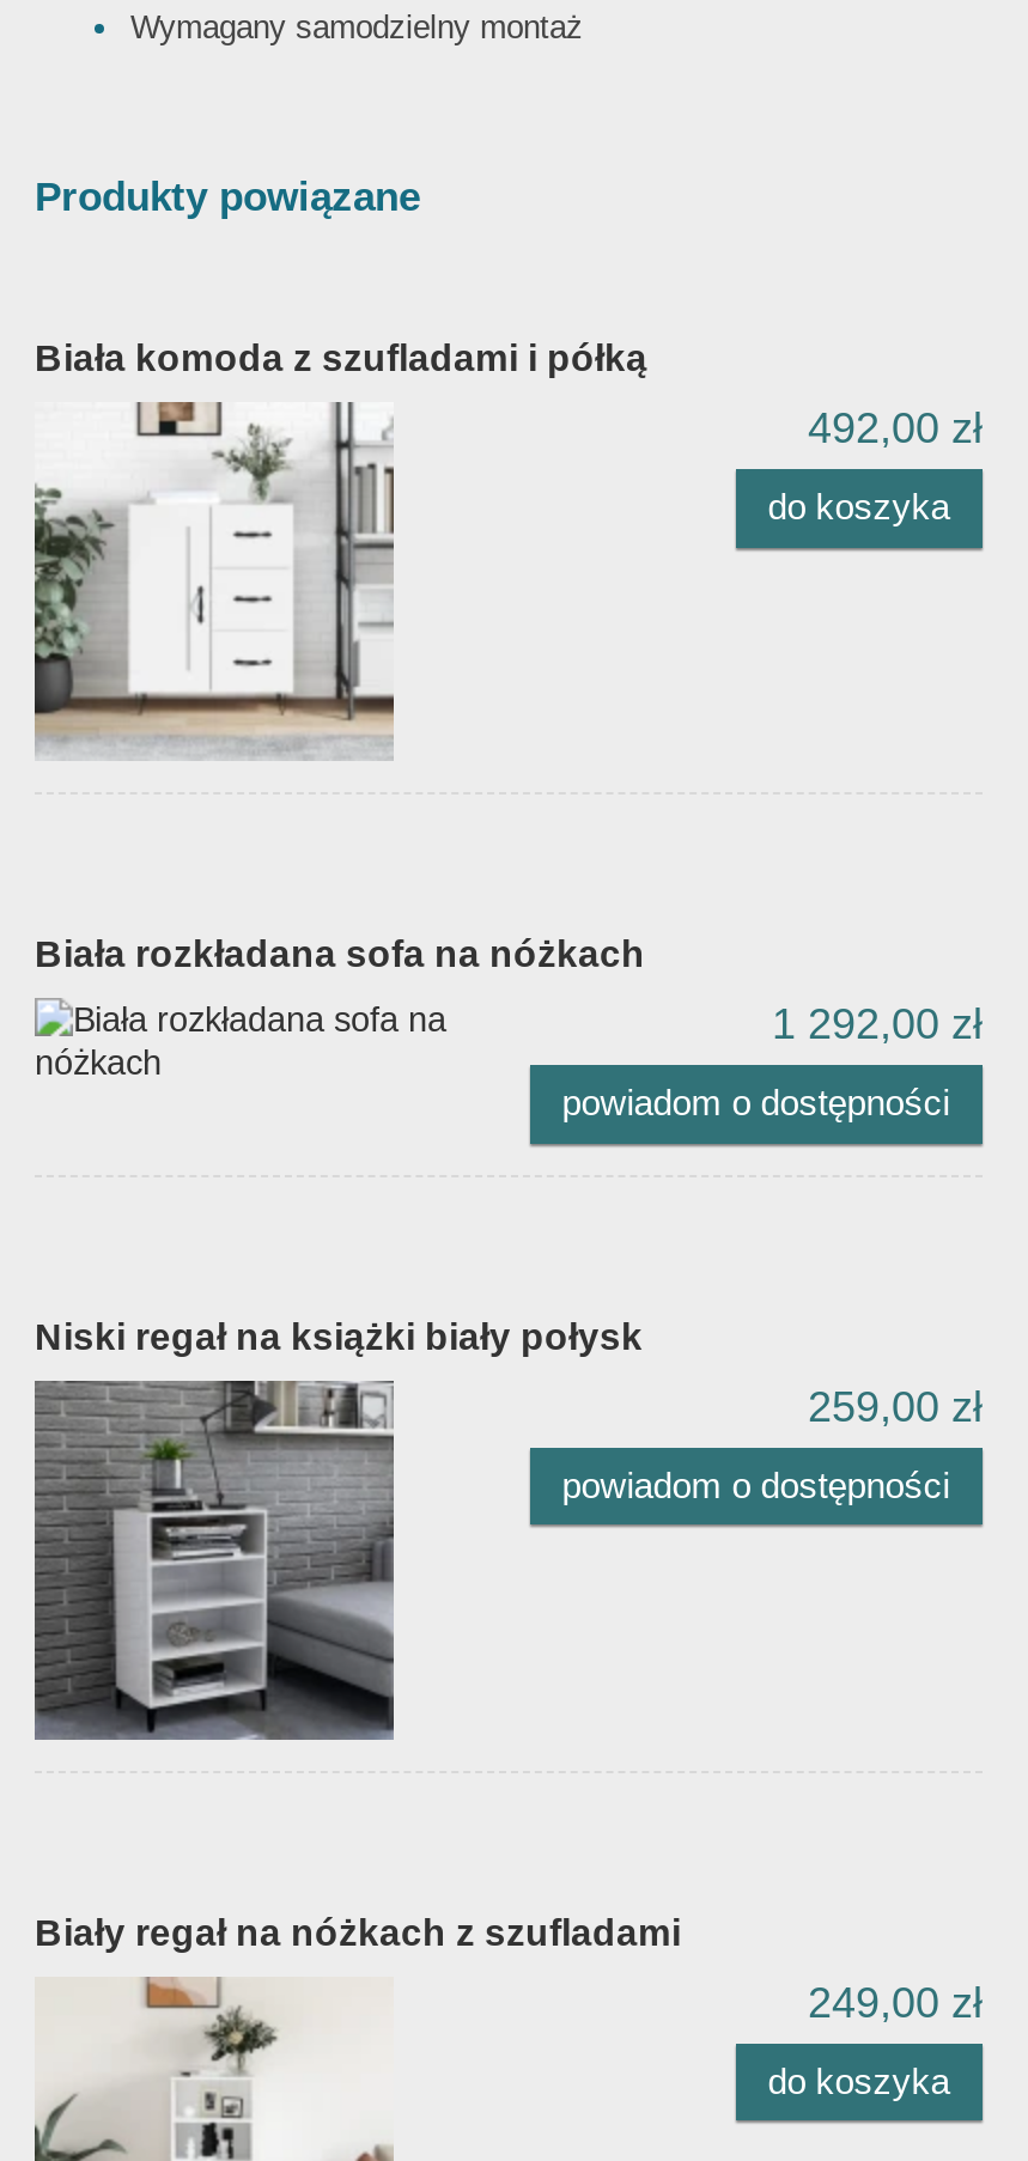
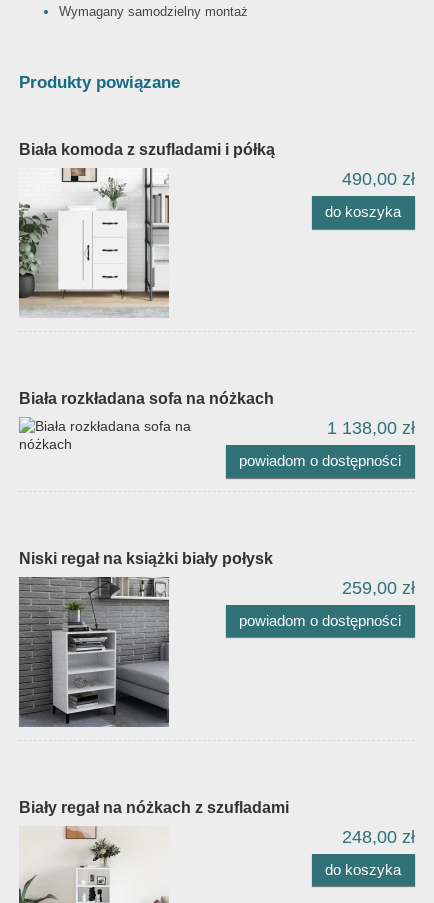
[808,403,983,451] 492,00 zł -> [342,169,415,189] 490,00 zł
[772,999,983,1047] 1 292,00 zł -> [327,418,415,438] 1 138,00 zł
[808,1978,983,2026] 249,00 zł -> [342,826,415,846] 248,00 zł

